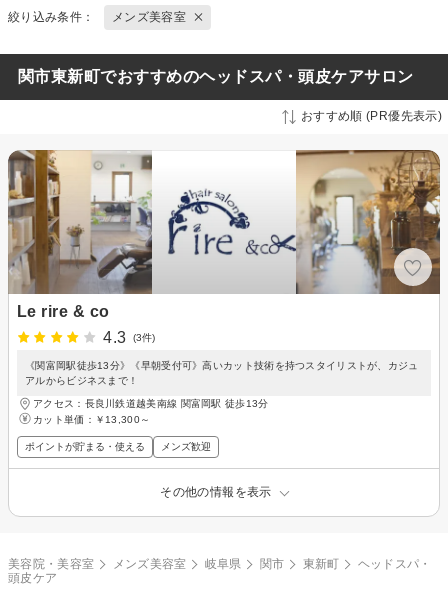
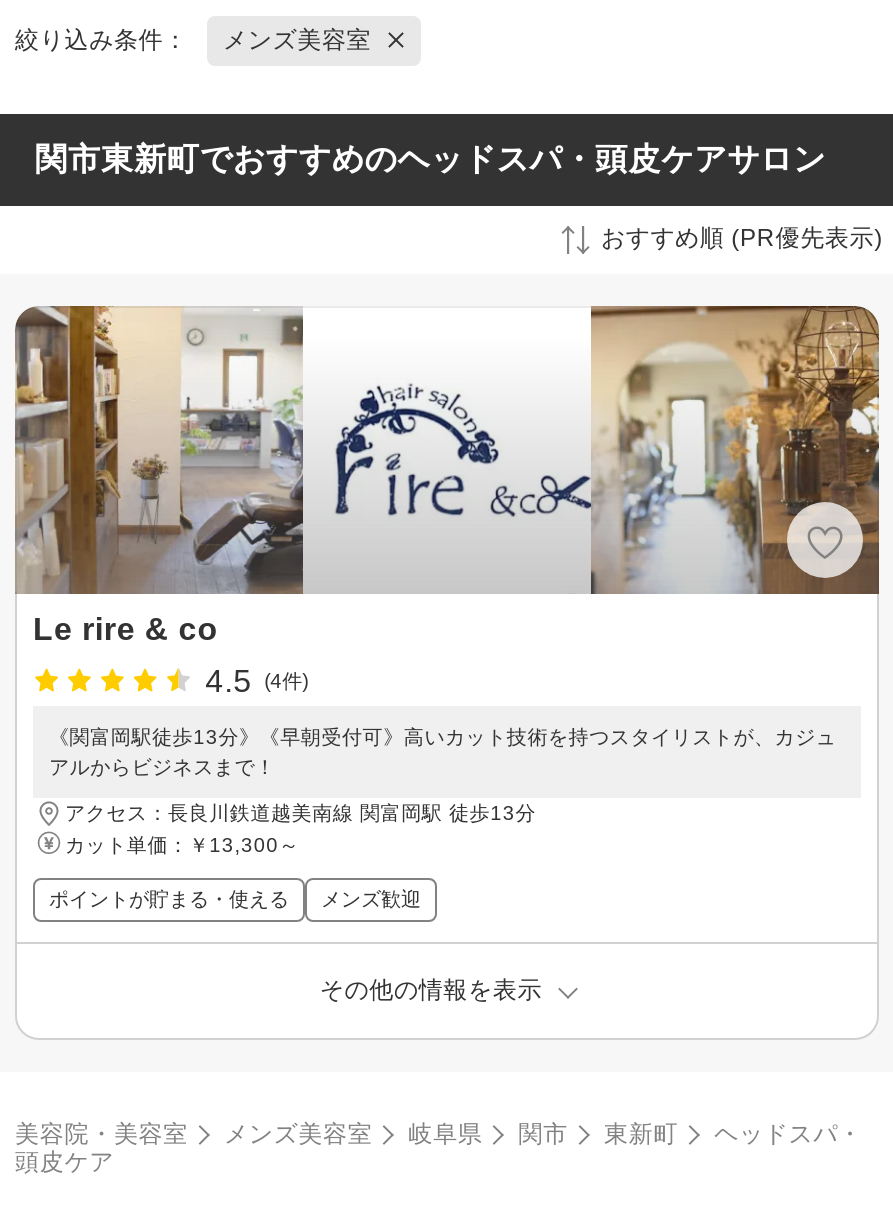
[103,329,155,346] 4.3 (3件) -> [205,664,308,698] 4.5 (4件)

